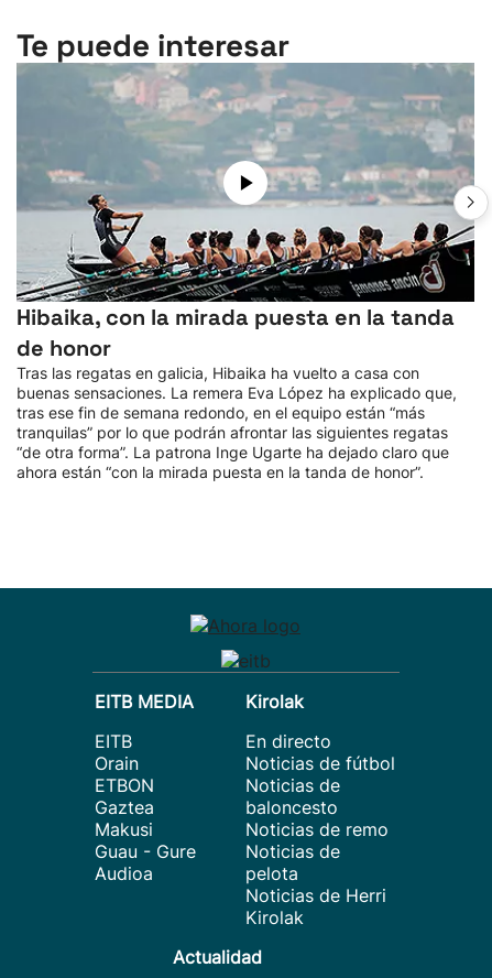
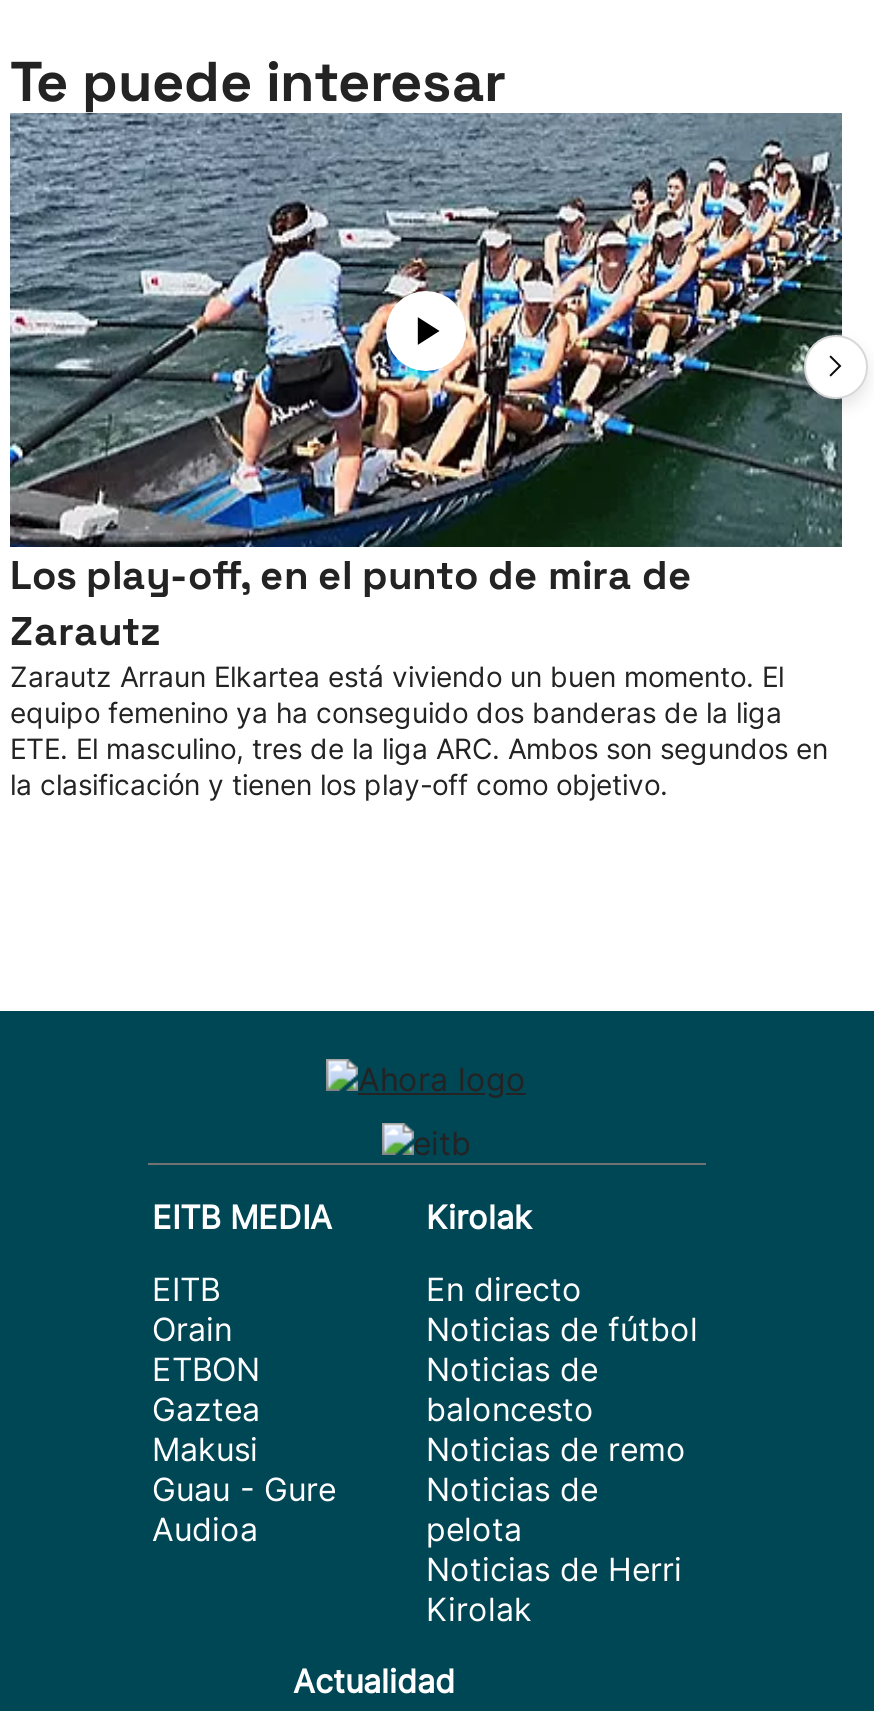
[17,65,474,481] [image] | Hibaika, con la mirada puesta en la tanda | de honor | Tras las regatas en galicia, Hibaika ha vuelto a casa con | buenas sensaciones. La remera Eva López ha explicado que, | tras ese fin de semana redondo, en el equipo están “más | tranquilas” por lo que podrán afrontar las siguientes regatas | “de otra forma”. La patrona Inge Ugarte ha dejado claro que | ahora están “con la mirada puesta en la tanda de honor”. -> [10,115,844,801] [image] | Los play-off, en el punto de mira de | Zarautz | Zarautz Arraun Elkartea está viviendo un buen momento. El | equipo femenino ya ha conseguido dos banderas de la liga | ETE. El masculino, tres de la liga ARC. Ambos son segundos en | la clasificación y tienen los play-off como objetivo.

